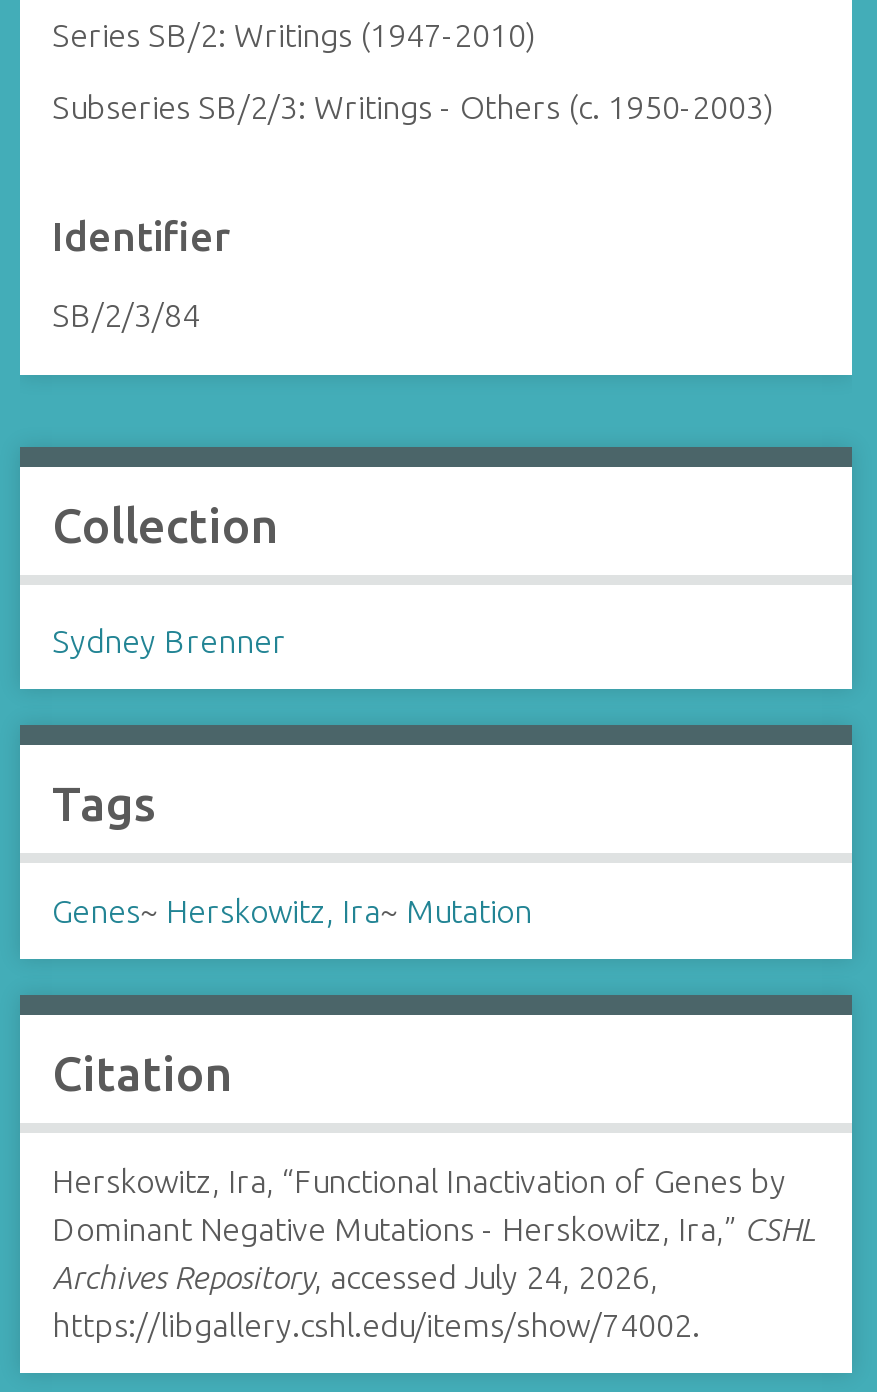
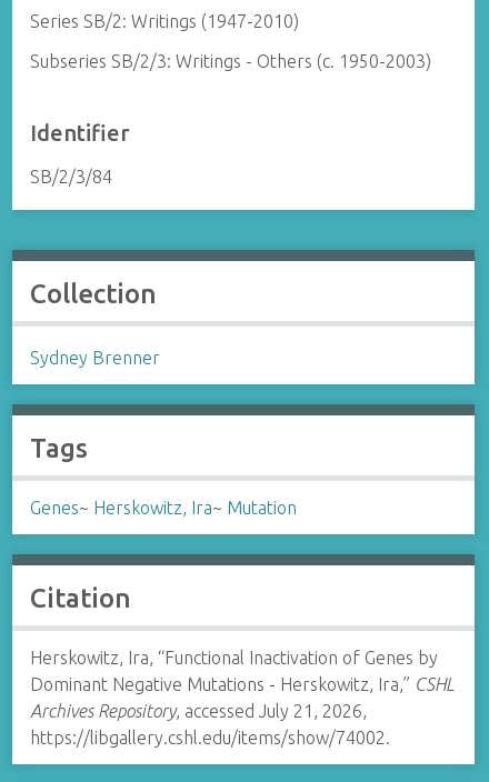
[52,1259,658,1295] Archives Repository, accessed July 24, 2026, -> [30,701,367,721] Archives Repository, accessed July 21, 2026,

